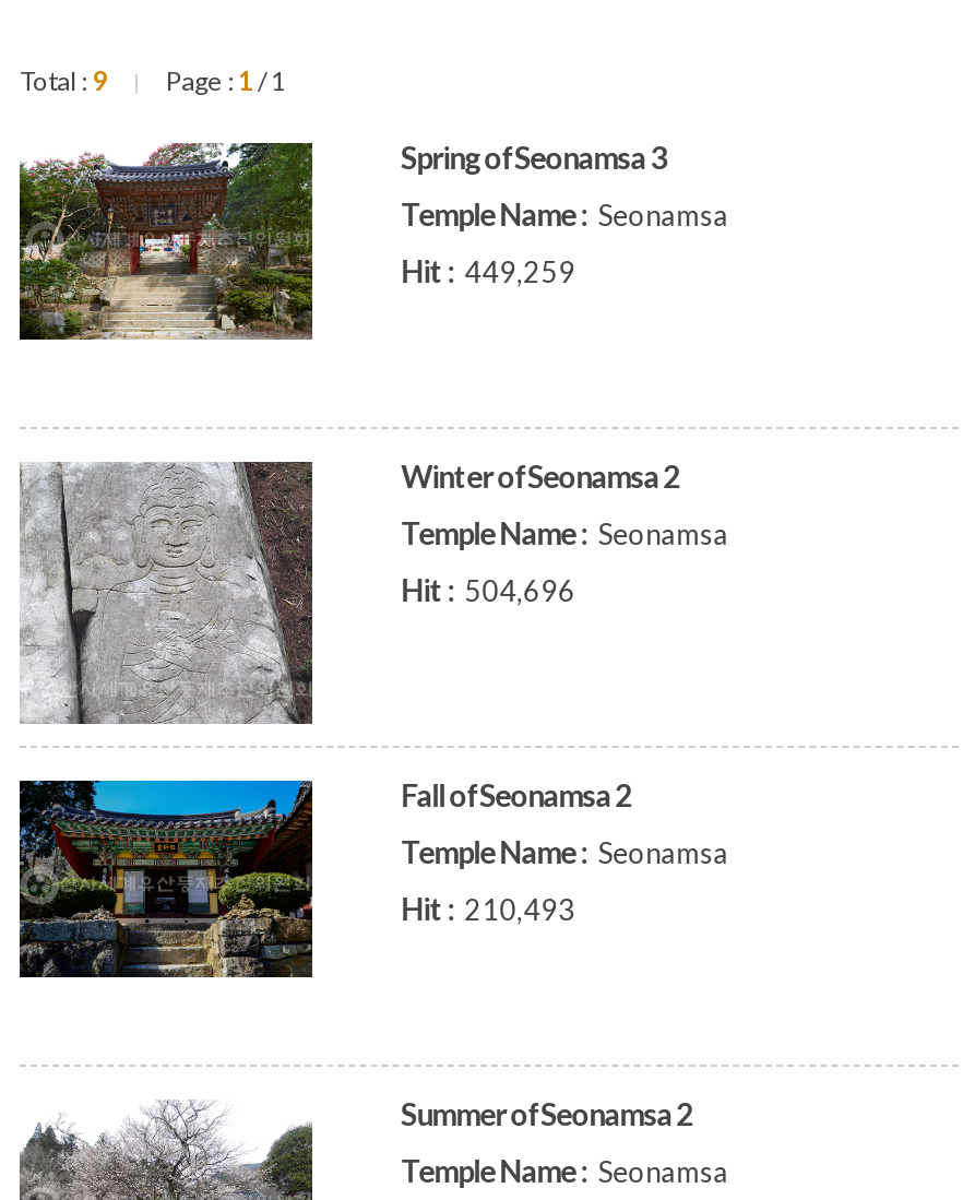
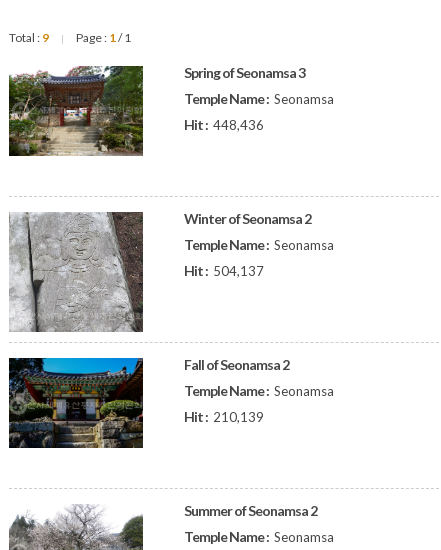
[401,252,576,289] Hit : 449,259 -> [184,116,264,133] Hit : 448,436
[401,571,576,608] Hit : 504,696 -> [184,262,264,279] Hit : 504,137
[401,890,576,927] Hit : 210,493 -> [184,408,264,425] Hit : 210,139

